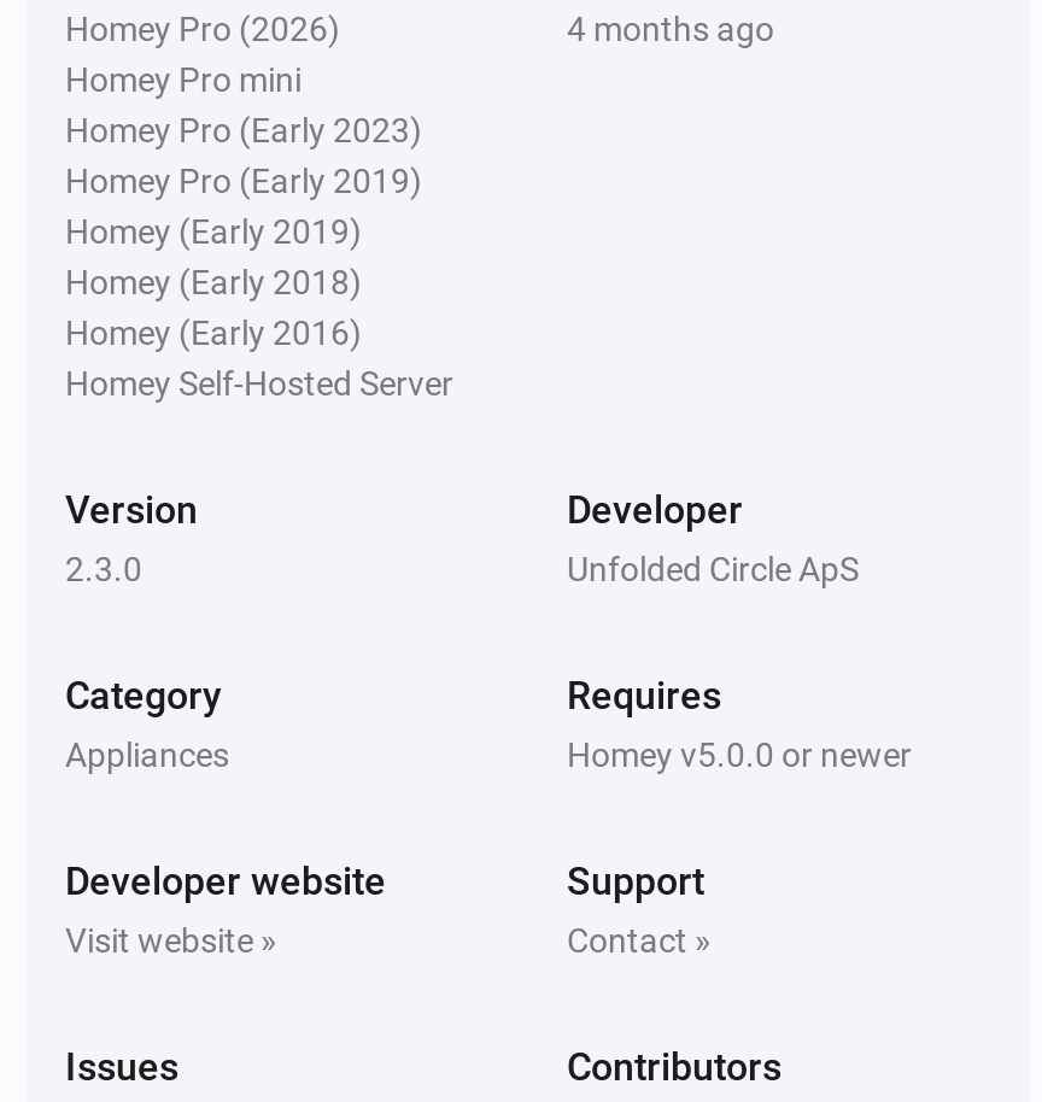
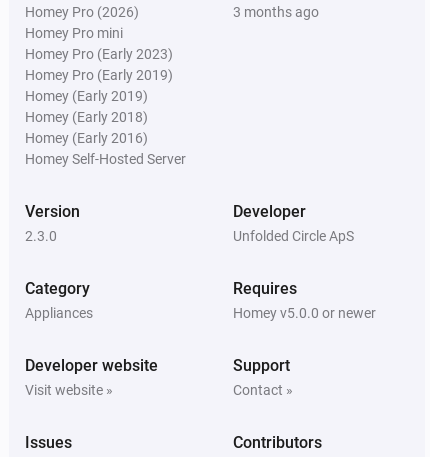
[567,9,774,47] 4 months ago -> [233,4,319,20] 3 months ago

